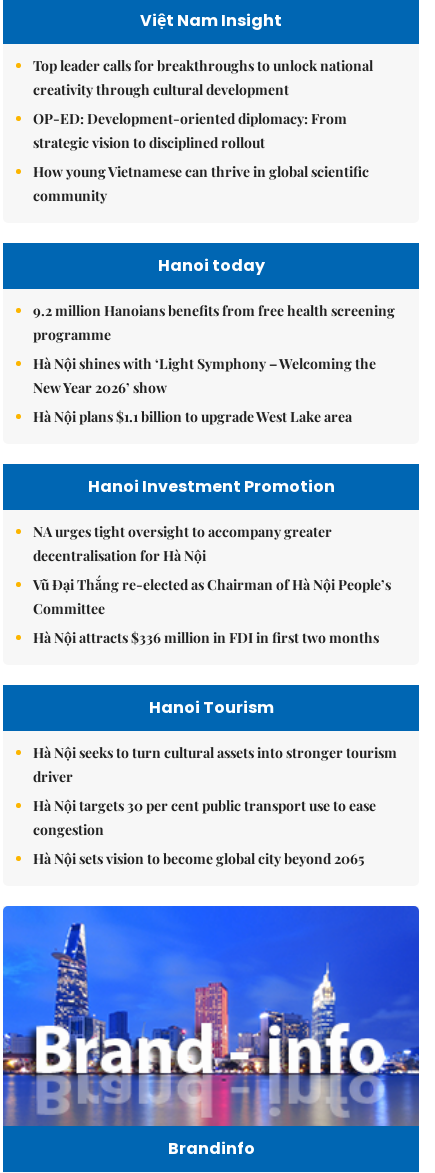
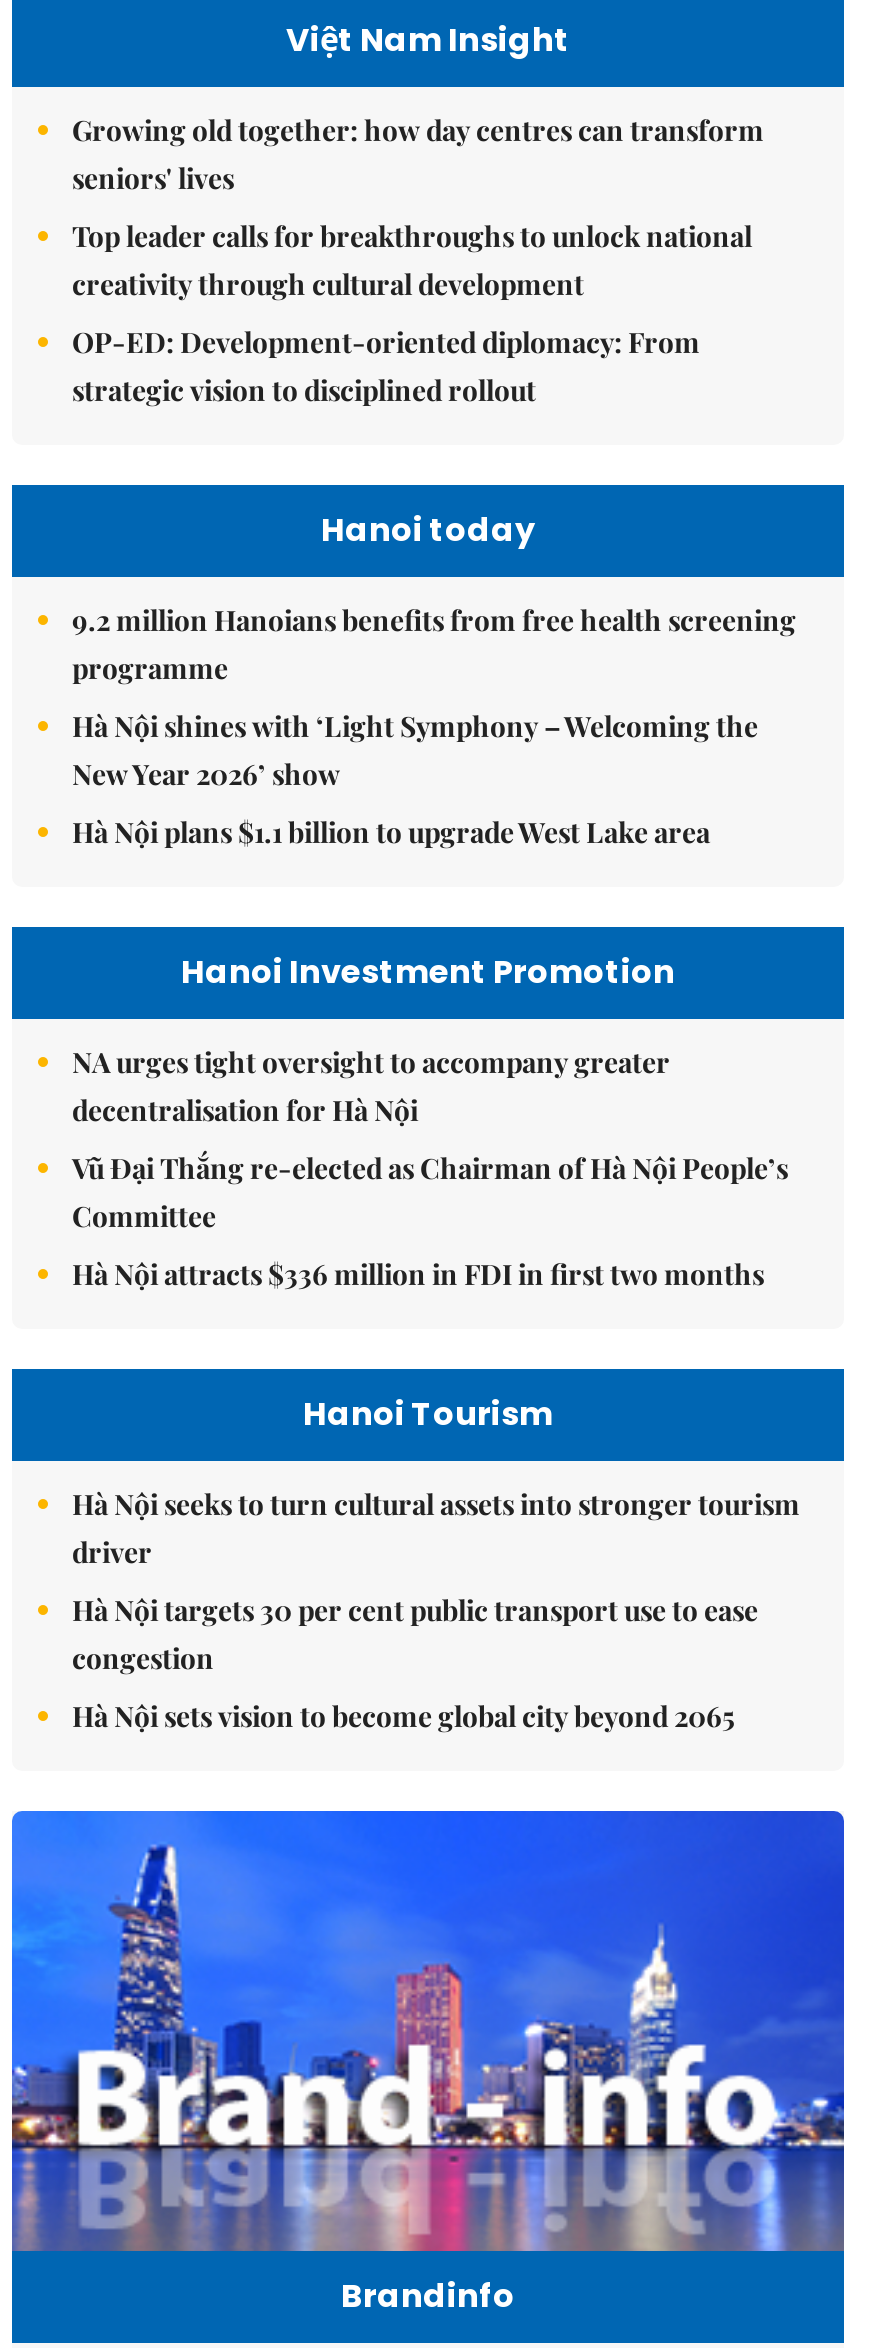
none -> [72,112,764,198] Growing old together: how day centres can transform | seniors' lives
moved [33,56,373,152] -> [72,218,752,410]: Top leader calls for breakthroughs to unlock national | creativity through cultural development | OP-ED: Development-oriented diplomacy: From | strategic vision to disciplined rollout
[33,162,369,205] How young Vietnamese can thrive in global scientific | community -> none

